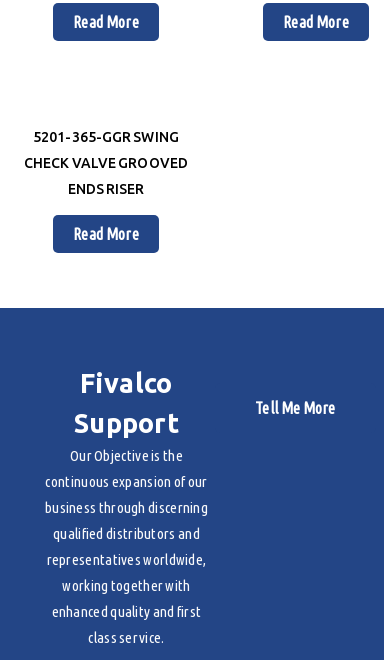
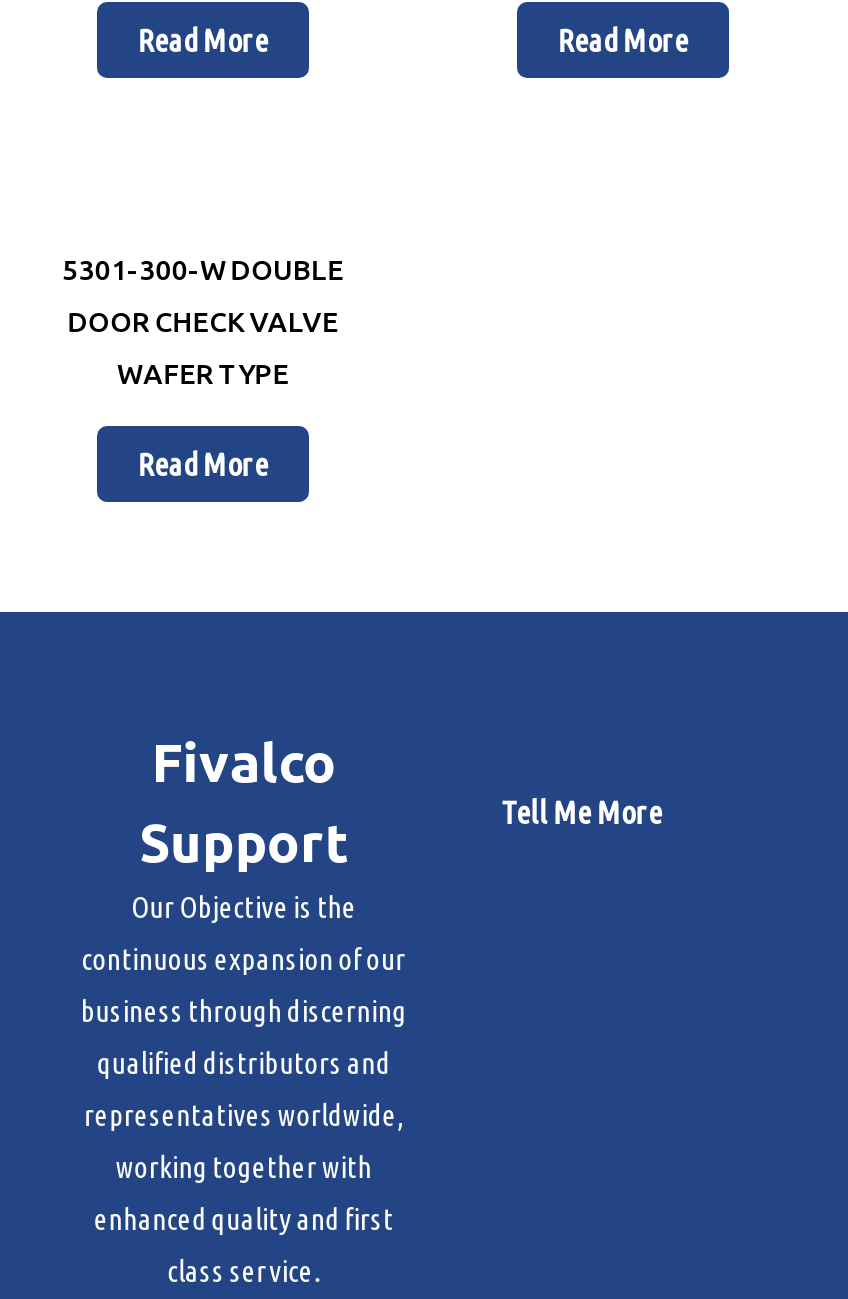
[33,129,179,145] 5201-365-GGR SWING -> [62,254,344,286] 5301-300-W DOUBLE
[24,155,188,171] CHECK VALVE GROOVED -> [67,306,339,338] DOOR CHECK VALVE
[67,181,144,197] ENDS RISER -> [117,358,289,390] WAFER TYPE

